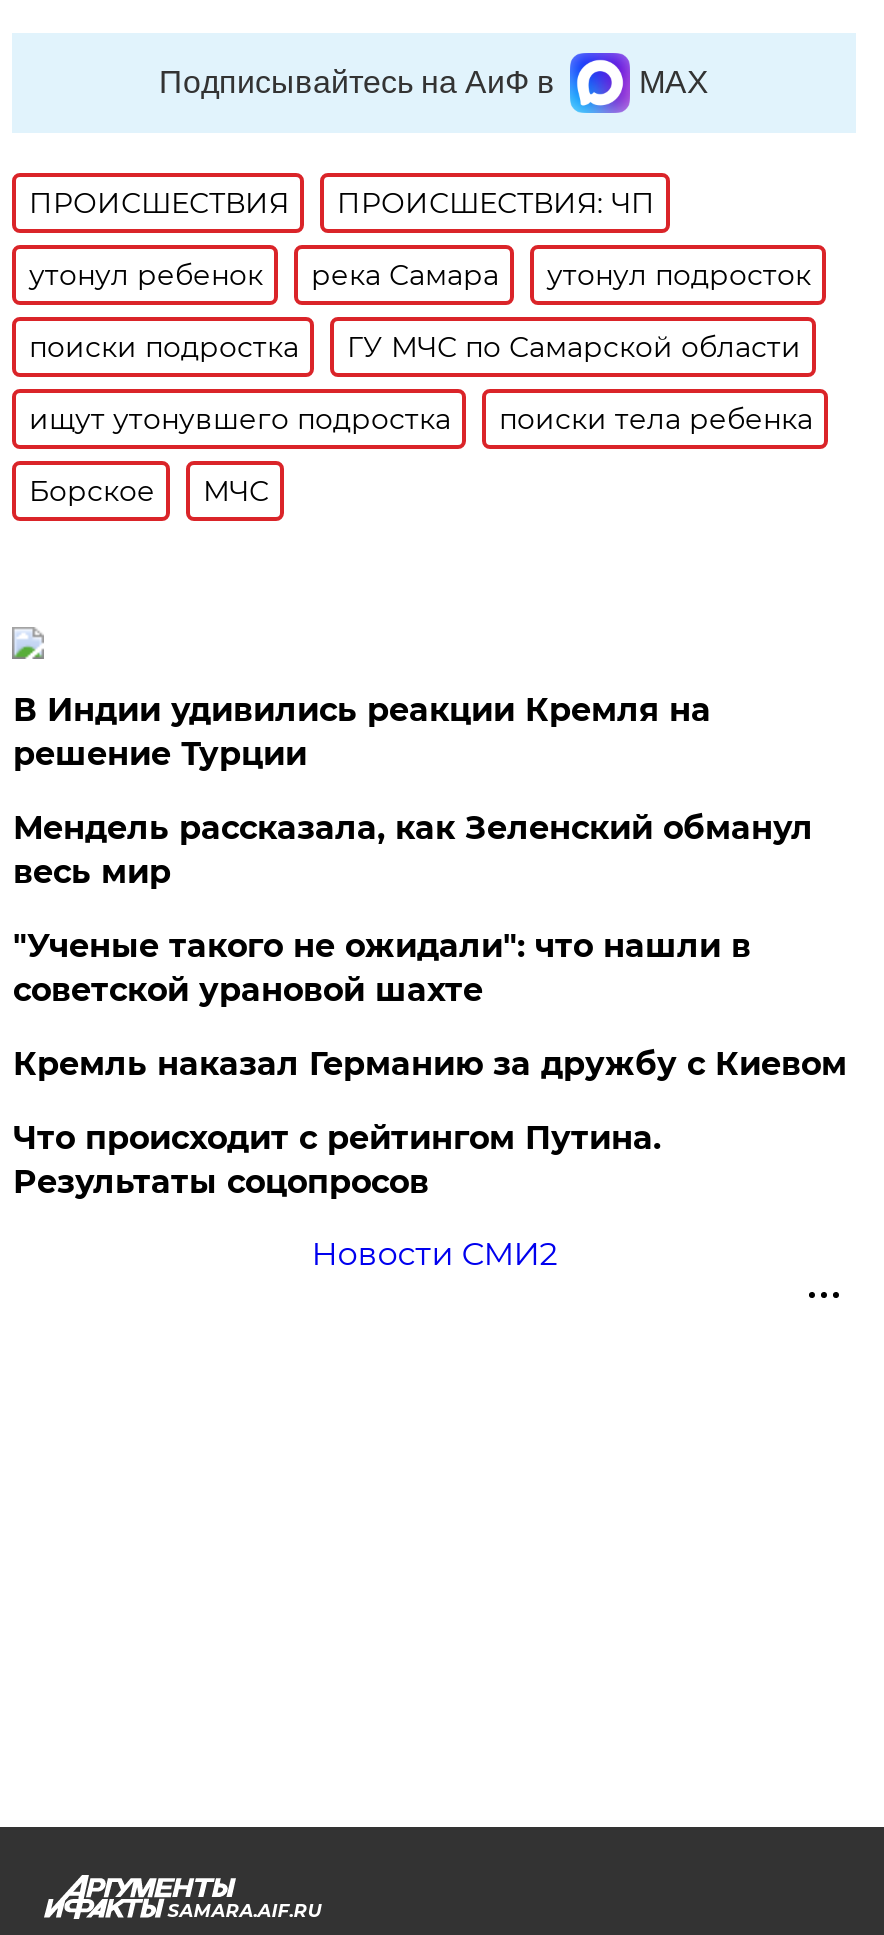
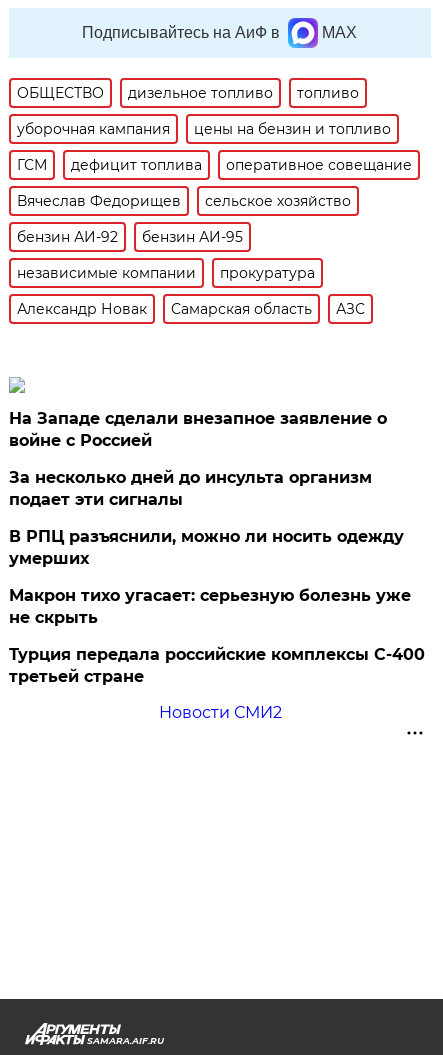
[29,185,813,509] ПРОИСШЕСТВИЯ | ПРОИСШЕСТВИЯ: ЧП | утонул ребенок | река Самара | утонул подросток | поиски подростка | ГУ МЧС по Самарской области | ищут утонувшего подростка | поиски тела ребенка | Борское | МЧС -> [17,84,412,318] ОБЩЕСТВО | дизельное топливо | топливо | уборочная кампания | цены на бензин и топливо | ГСМ | дефицит топлива | оперативное совещание | Вячеслав Федорищев | сельское хозяйство | бензин АИ-92 | бензин АИ-95 | независимые компании | прокуратура | Александр Новак | Самарская область | АЗС
[13,691,847,1201] В Индии удивились реакции Кремля на | решение Турции | Мендель рассказала, как Зеленский обманул | весь мир | "Ученые такого не ожидали": что нашли в | советской урановой шахте | Кремль наказал Германию за дружбу с Киевом | Что происходит с рейтингом Путина. | Результаты соцопросов -> [9,409,425,686] На Западе сделали внезапное заявление о | войне с Россией | За несколько дней до инсульта организм | подает эти сигналы | В РПЦ разъяснили, можно ли носить одежду | умерших | Макрон тихо угасает: серьезную болезнь уже | не скрыть | Турция передала российские комплексы С-400 | третьей стране

